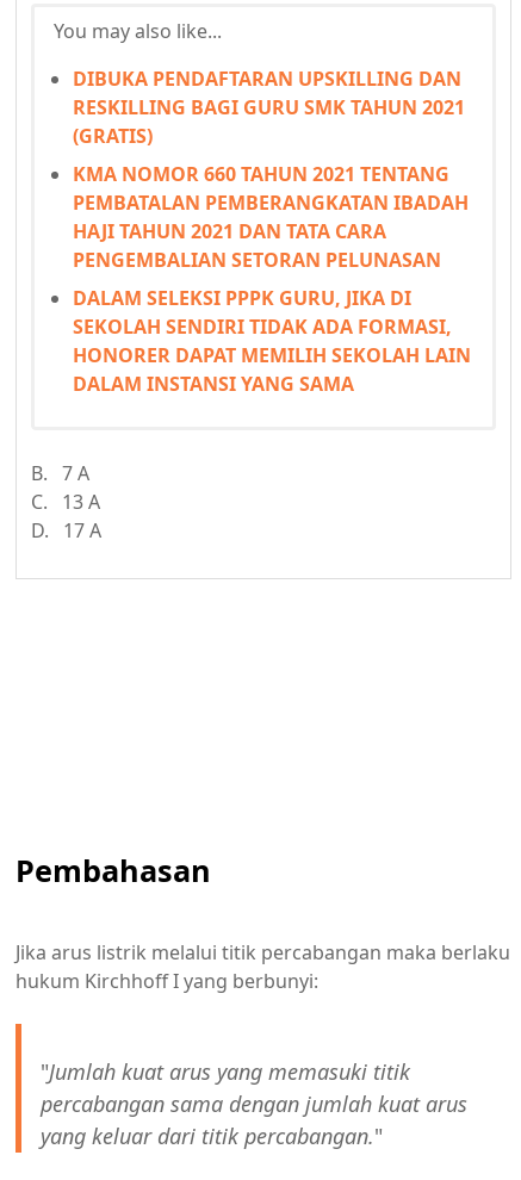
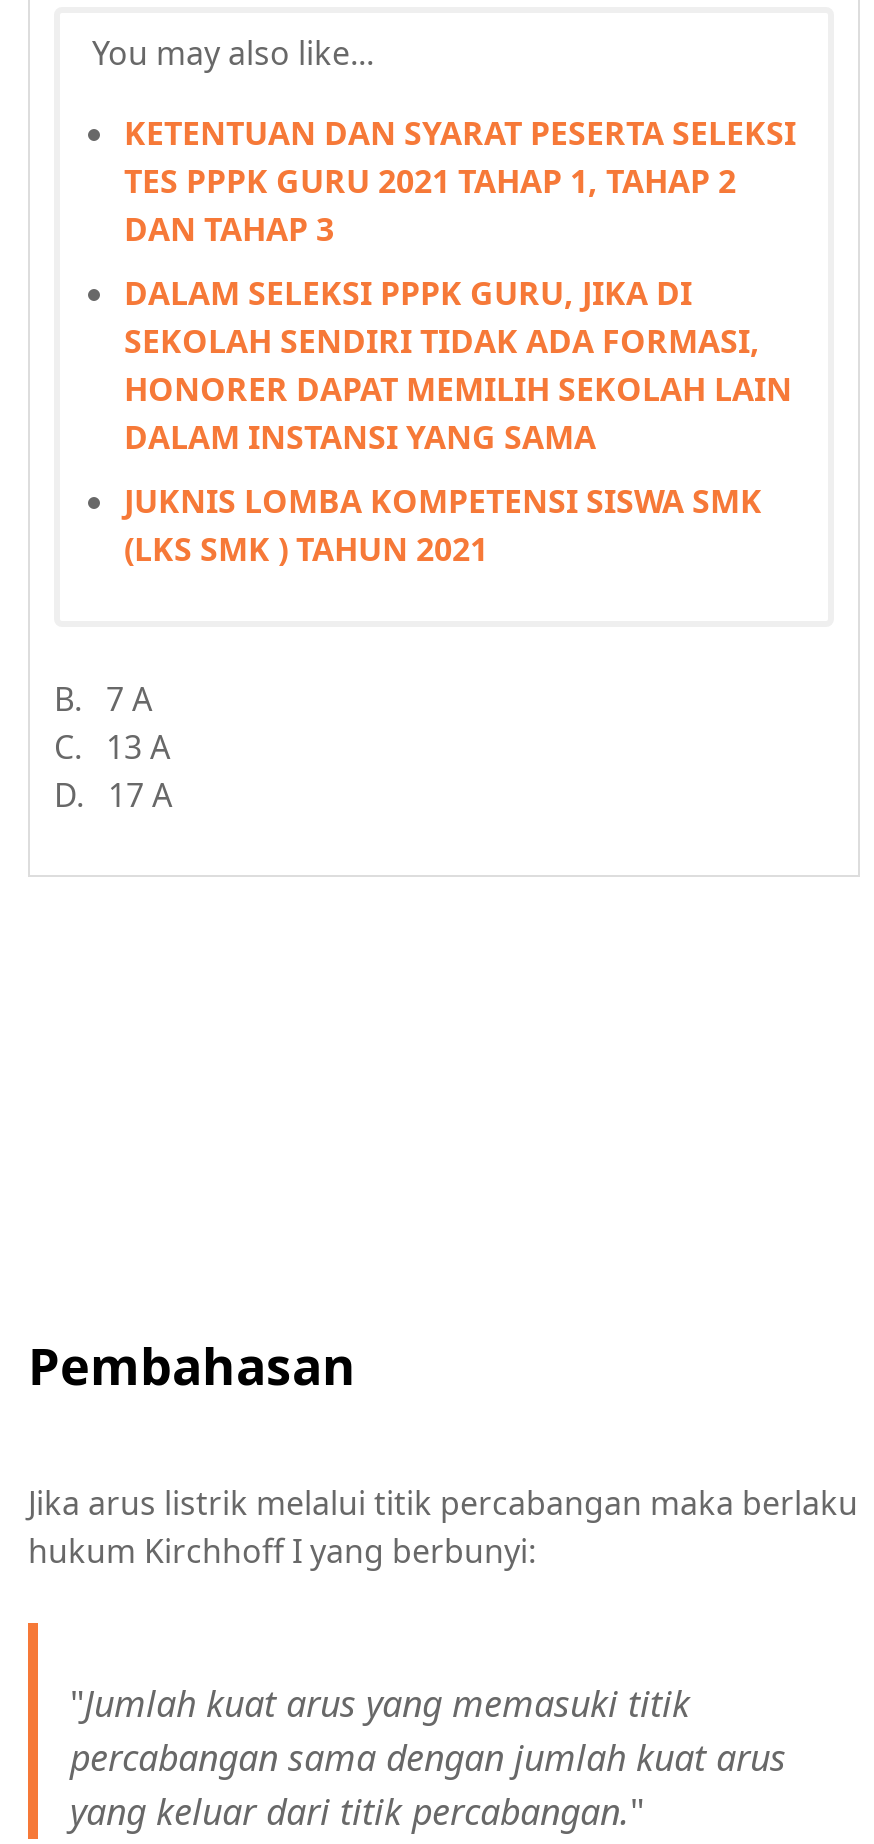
[73,66,469,273] DIBUKA PENDAFTARAN UPSKILLING DAN | RESKILLING BAGI GURU SMK TAHUN 2021 | (GRATIS) | KMA NOMOR 660 TAHUN 2021 TENTANG | PEMBATALAN PEMBERANGKATAN IBADAH | HAJI TAHUN 2021 DAN TATA CARA | PENGEMBALIAN SETORAN PELUNASAN -> [124,111,796,251] KETENTUAN DAN SYARAT PESERTA SELEKSI | TES PPPK GURU 2021 TAHAP 1, TAHAP 2 | DAN TAHAP 3
moved [73,285,471,397] -> [124,271,792,459]: DALAM SELEKSI PPPK GURU, JIKA DI | SEKOLAH SENDIRI TIDAK ADA FORMASI, | HONORER DAPAT MEMILIH SEKOLAH LAIN | DALAM INSTANSI YANG SAMA
none -> [124,479,762,571] JUKNIS LOMBA KOMPETENSI SISWA SMK | (LKS SMK ) TAHUN 2021

